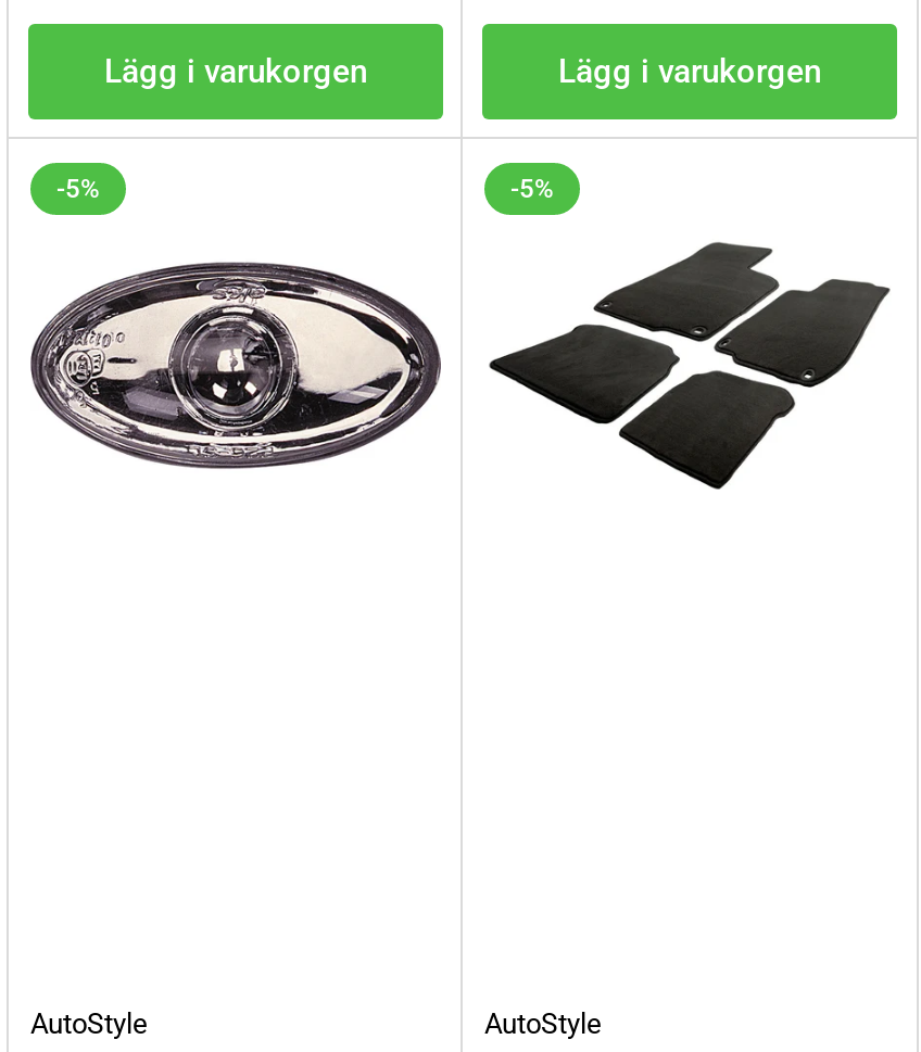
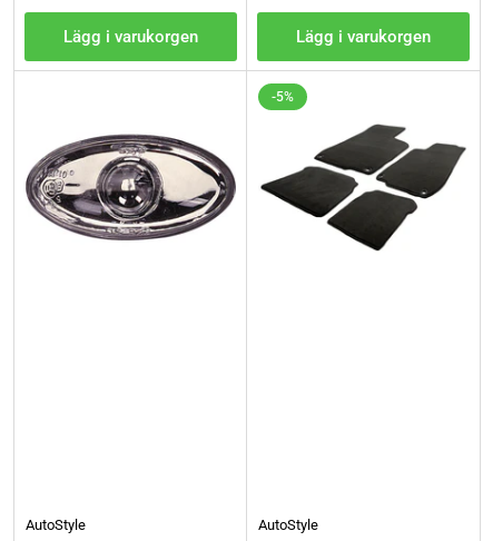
[56,174,100,204] -5% -> none

